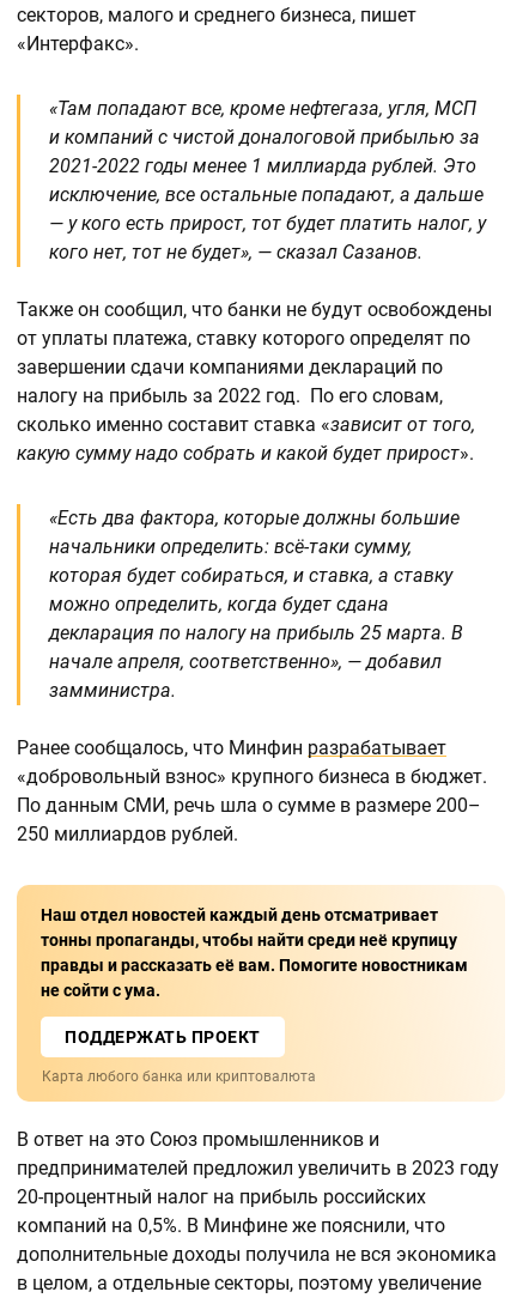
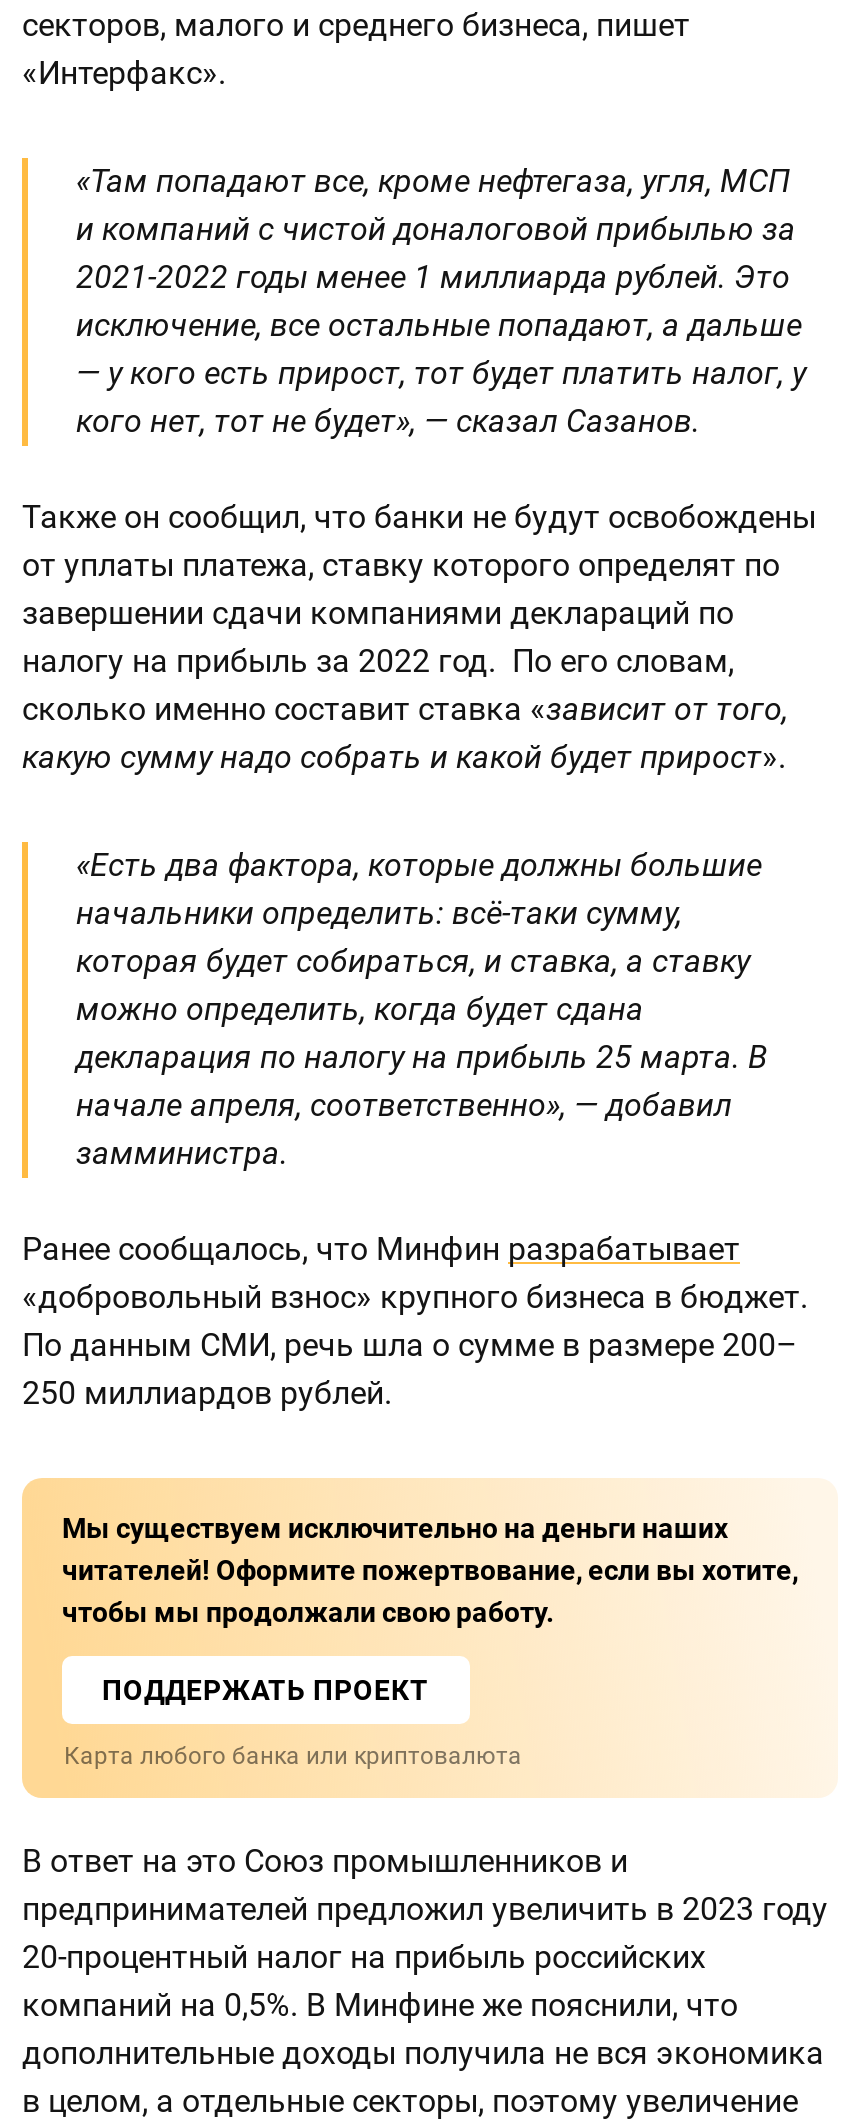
[41,905,468,1000] Наш отдел новостей каждый день отсматривает | тонны пропаганды, чтобы найти среди неё крупицу | правды и рассказать её вам. Помогите новостникам | не сойти с ума. -> [62,1512,798,1628] Мы существуем исключительно на деньги наших | читателей! Оформите пожертвование, если вы хотите, | чтобы мы продолжали свою работу.

